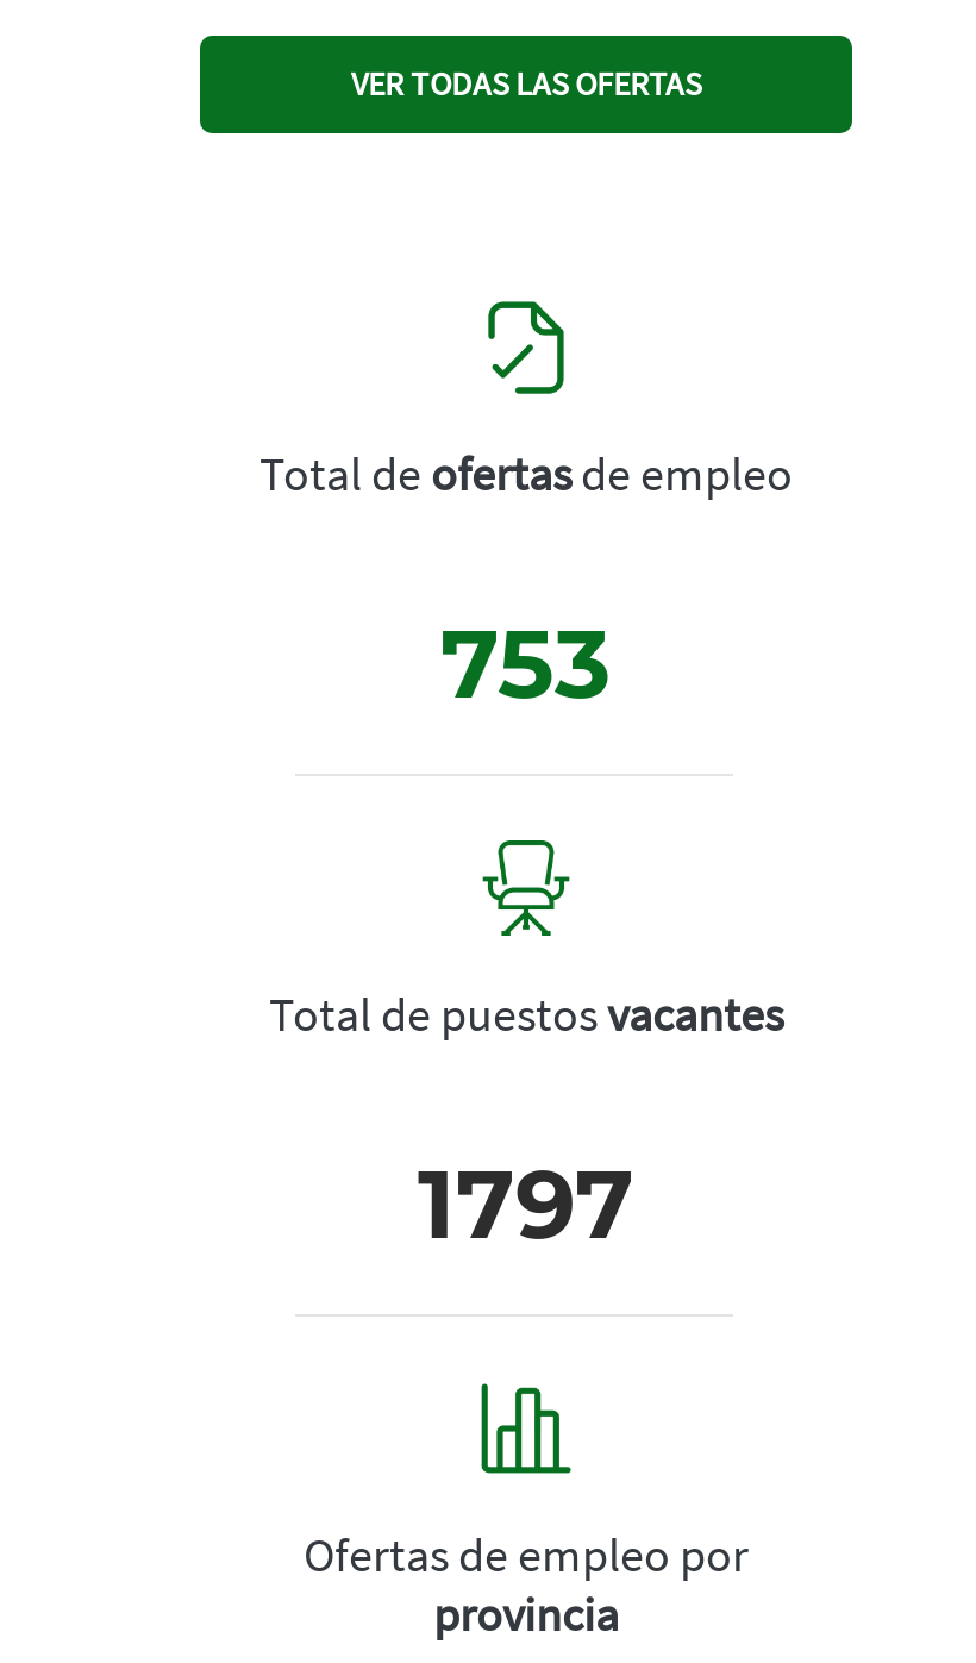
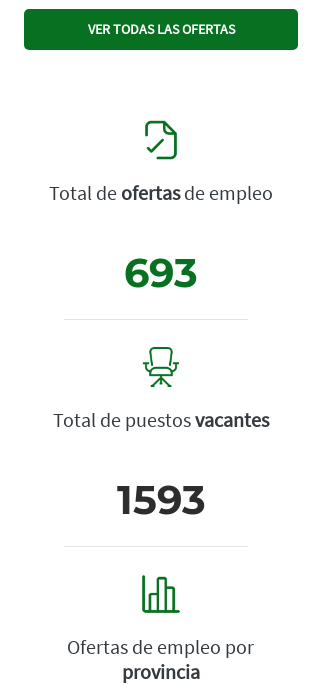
[440,605,612,722] 753 -> [124,248,198,297] 693
[418,1146,634,1262] 1797 -> [116,475,205,524] 1593

